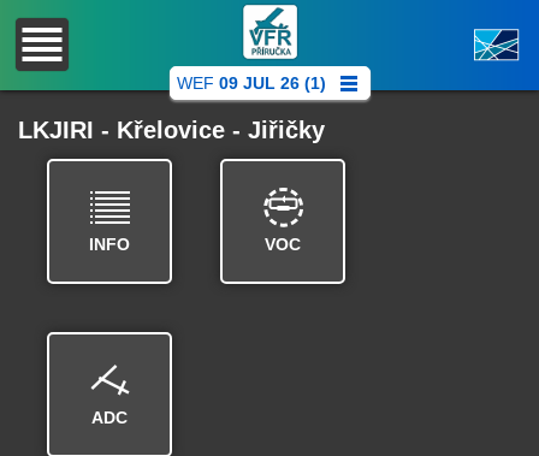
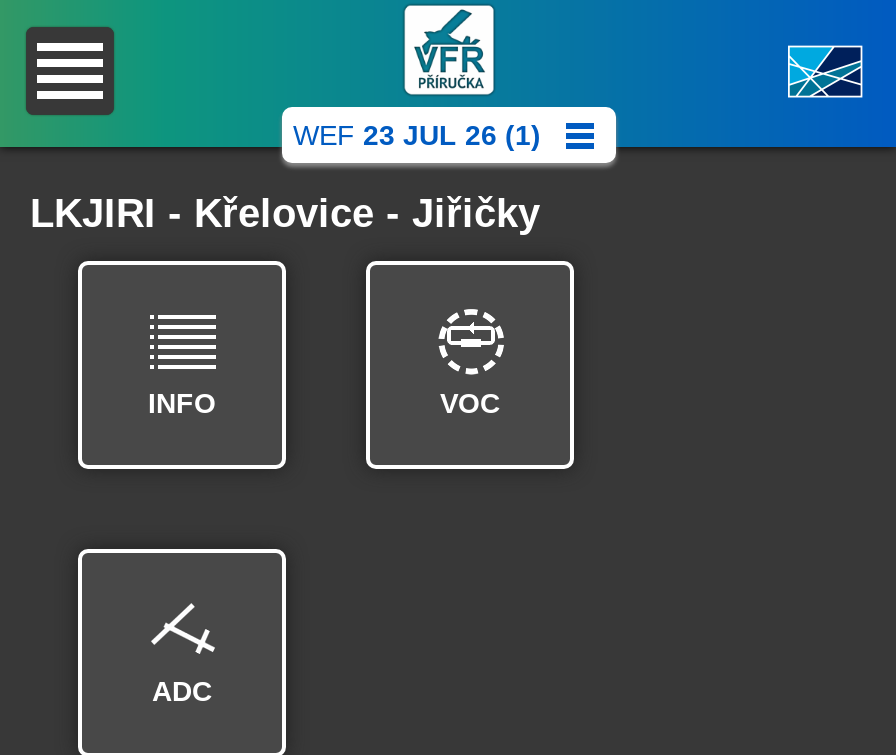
[176,73,325,93] WEF 09 JUL 26 (1) -> [293,119,541,151] WEF 23 JUL 26 (1)

